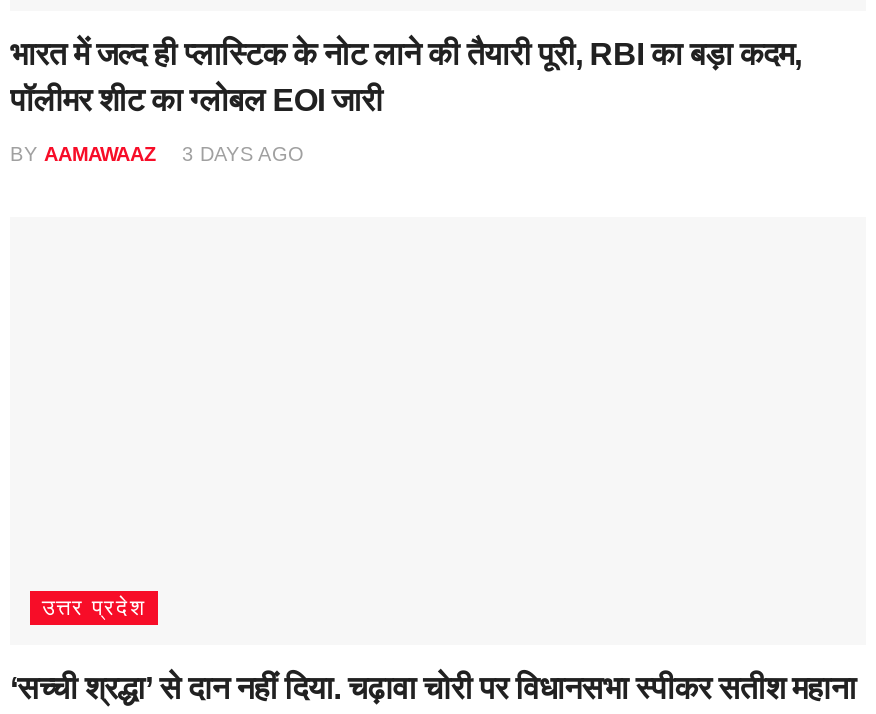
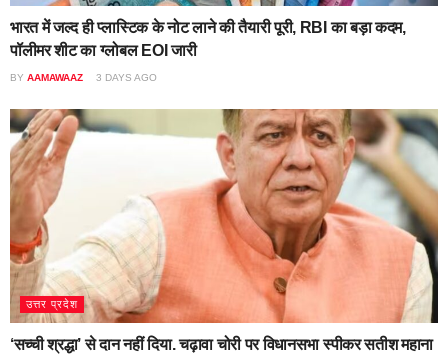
none -> [9,108,439,324] [image]

